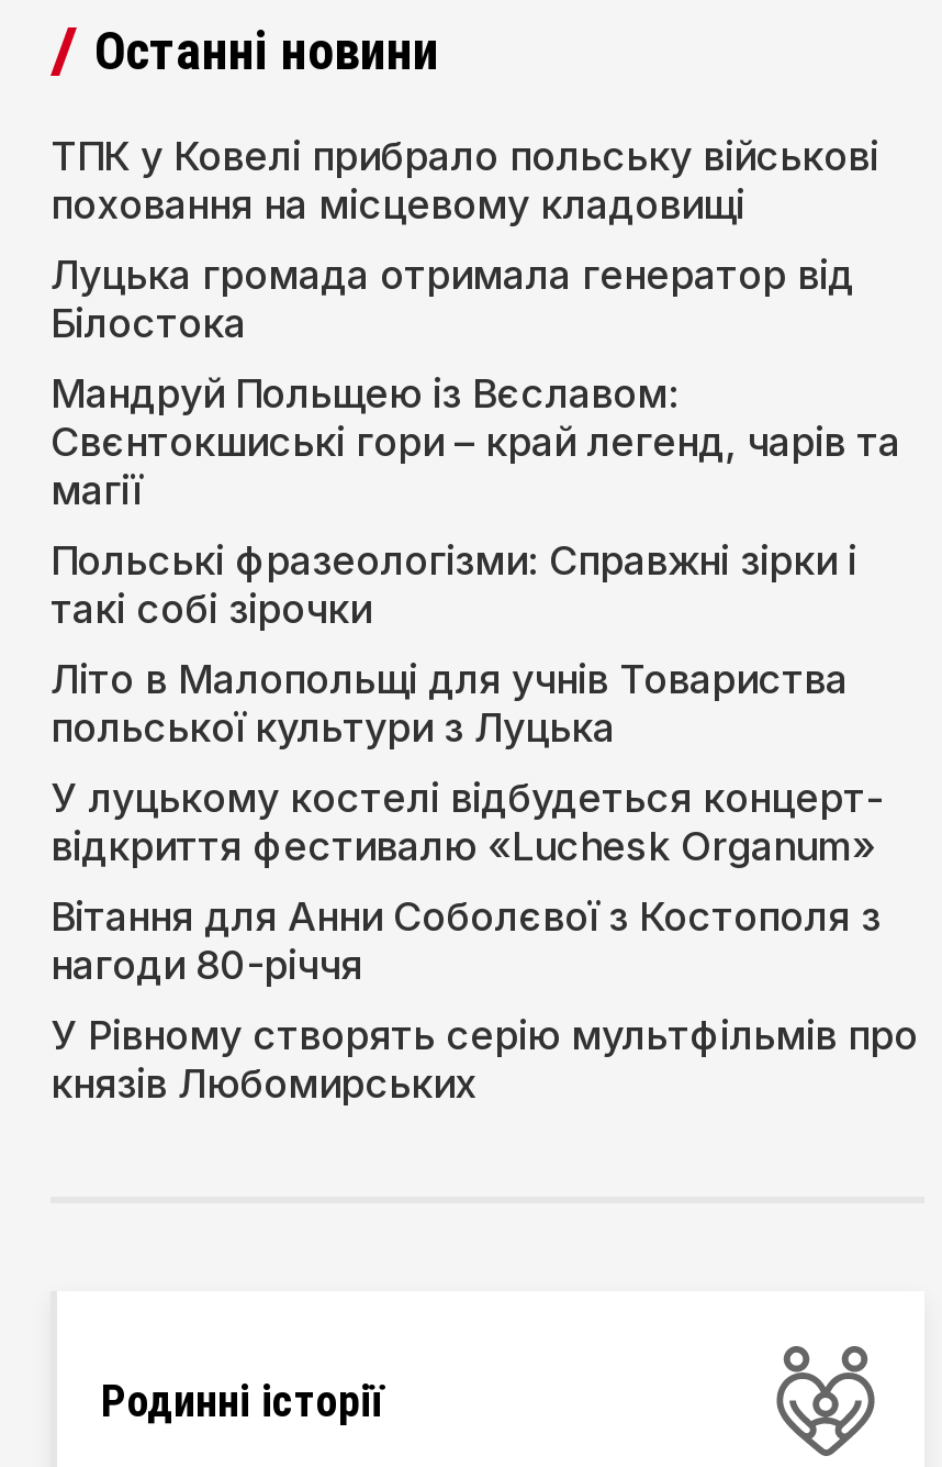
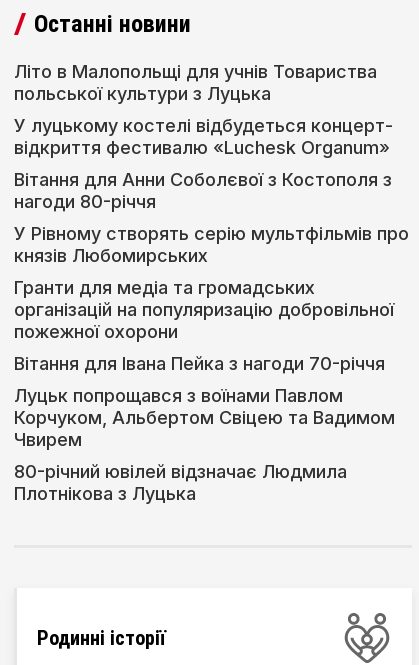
[51,133,900,632] ТПК у Ковелі прибрало польську військові | поховання на місцевому кладовищі | Луцька громада отримала генератор від | Білостока | Мандруй Польщею із Вєславом: | Свєнтокшиські гори – край легенд, чарів та | магії | Польські фразеологізми: Справжні зірки і | такі собі зірочки -> none
moved [51,656,918,1107] -> [14,61,409,266]: Літо в Малопольщі для учнів Товариства | польської культури з Луцька | У луцькому костелі відбудеться концерт- | відкриття фестивалю «Luchesk Organum» | Вітання для Анни Соболєвої з Костополя з | нагоди 80-річчя | У Рівному створять серію мультфільмів про | князів Любомирських
none -> [14,277,395,504] Гранти для медіа та громадських | організацій на популяризацію добровільної | пожежної охорони | Вітання для Івана Пейка з нагоди 70-річчя | Луцьк попрощався з воїнами Павлом | Корчуком, Альбертом Свіцею та Вадимом | Чвирем | 80-річний ювілей відзначає Людмила | Плотнікова з Луцька

